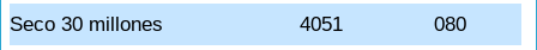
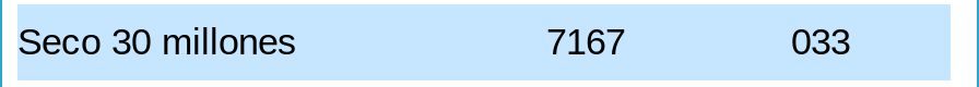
[300,13,343,36] 4051 -> [546,22,625,63] 7167
[434,13,466,36] 080 -> [791,22,850,63] 033

